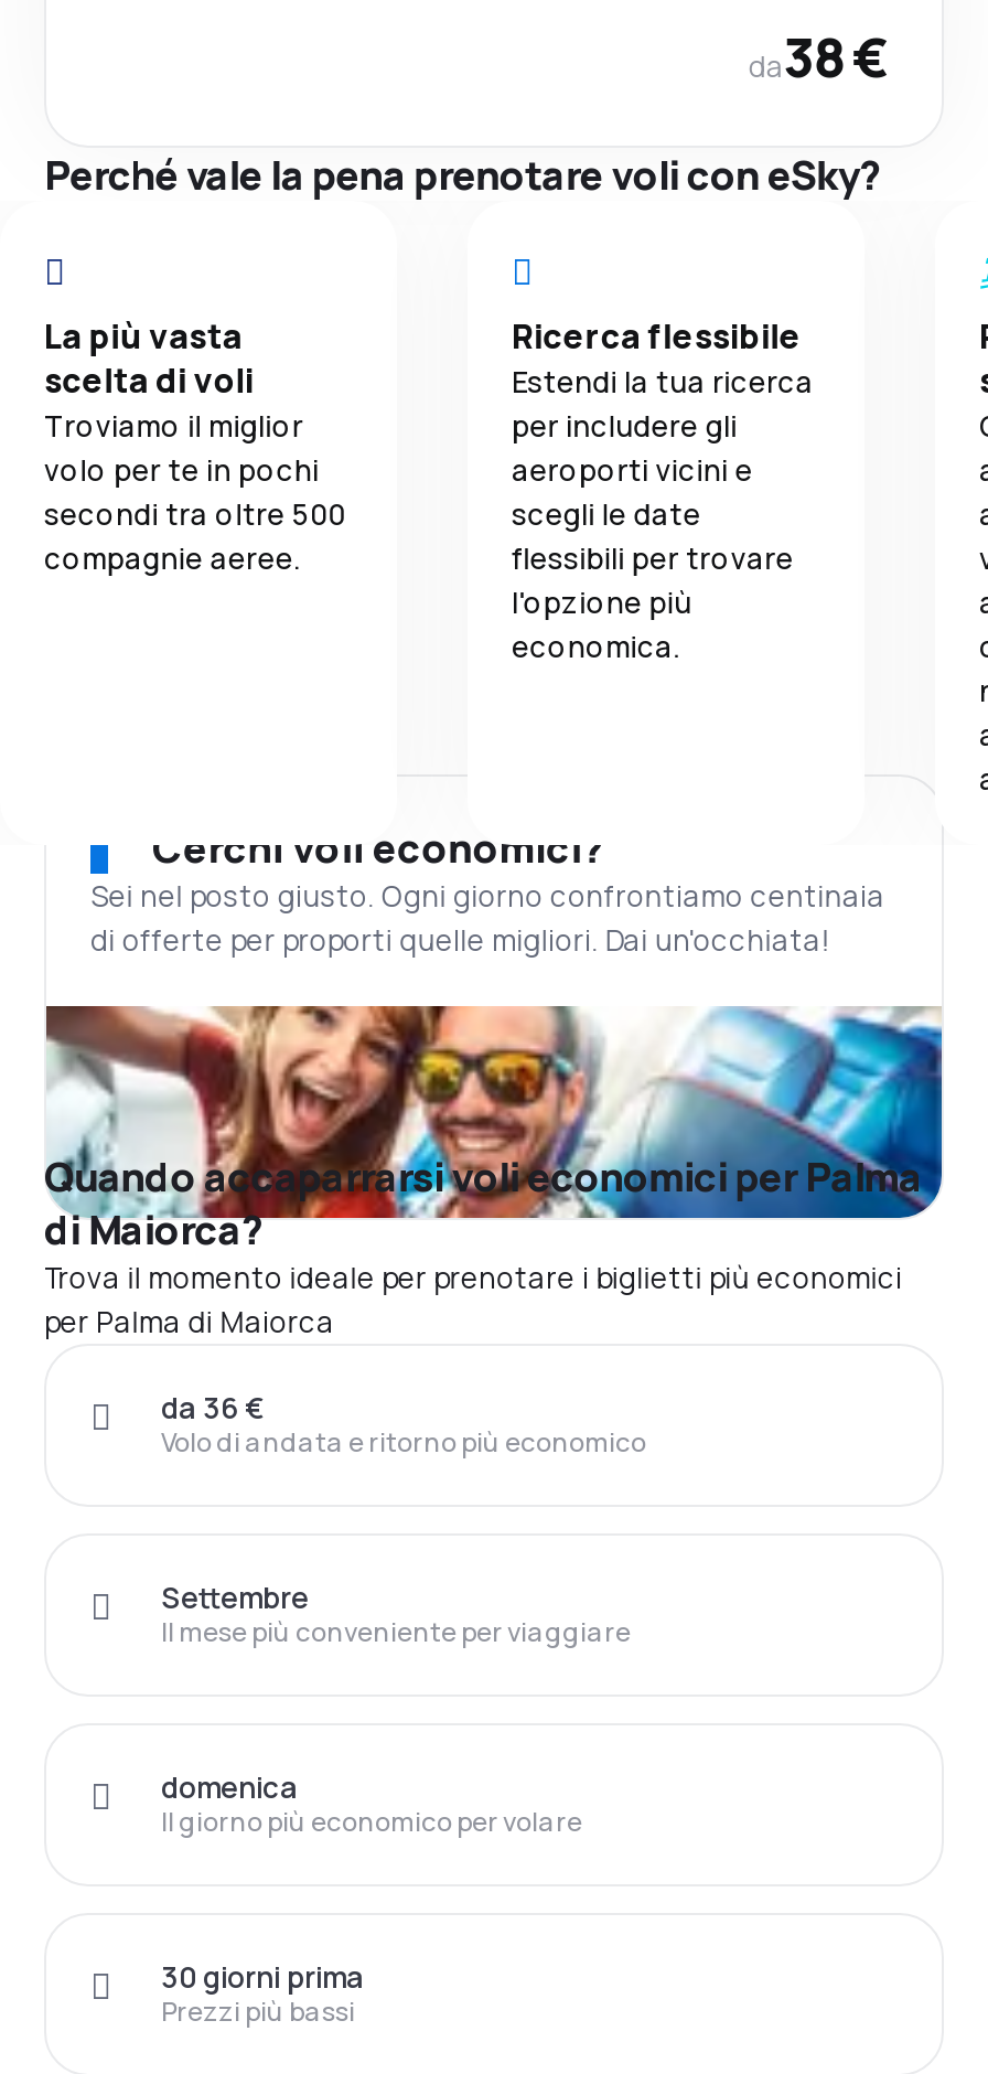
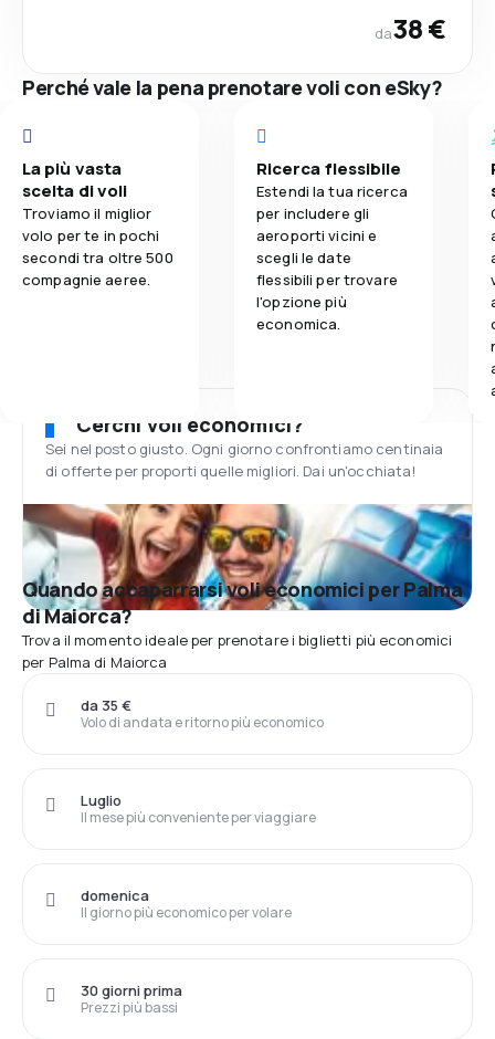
[161,1388,265,1428] da 36 € -> [81,695,131,715] da 35 €
[161,1578,309,1617] Settembre -> [81,790,122,810] Luglio

